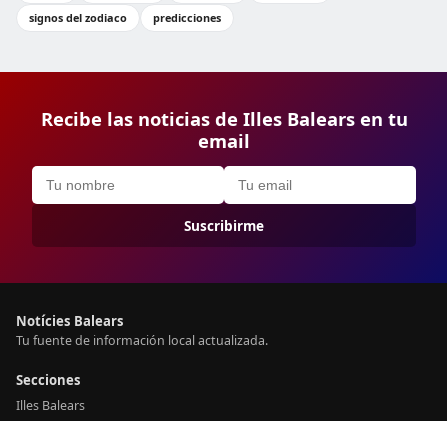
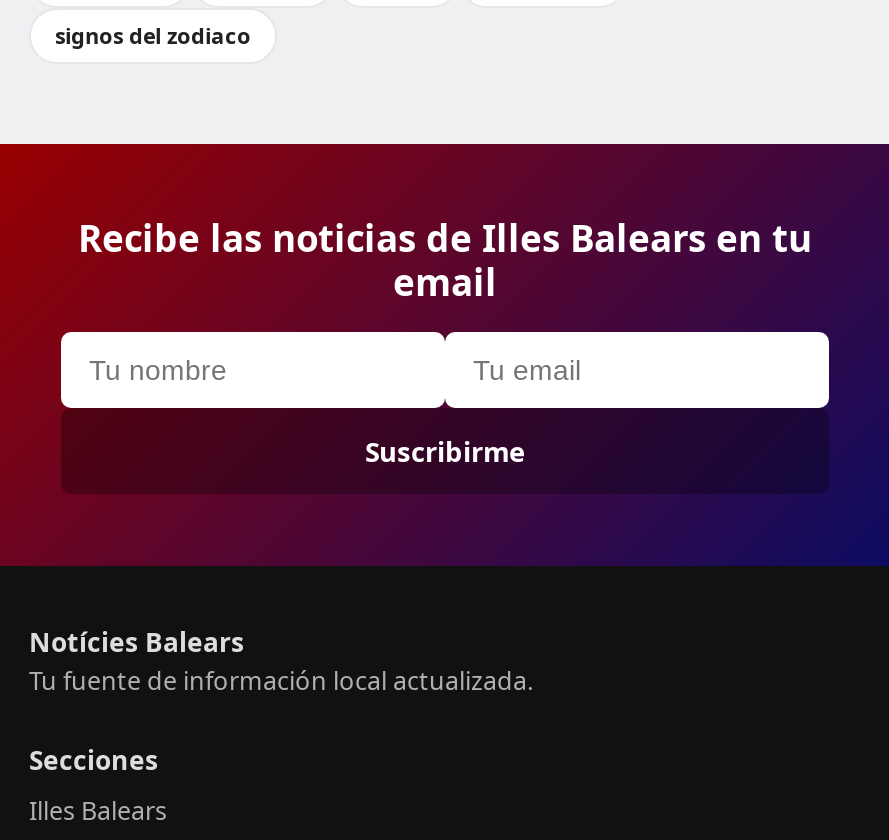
[153,10,221,25] predicciones -> none

